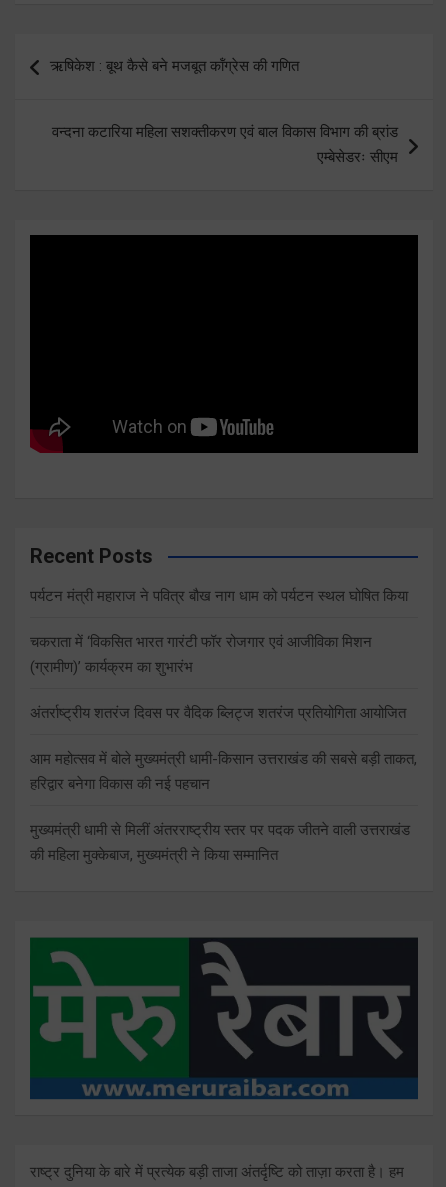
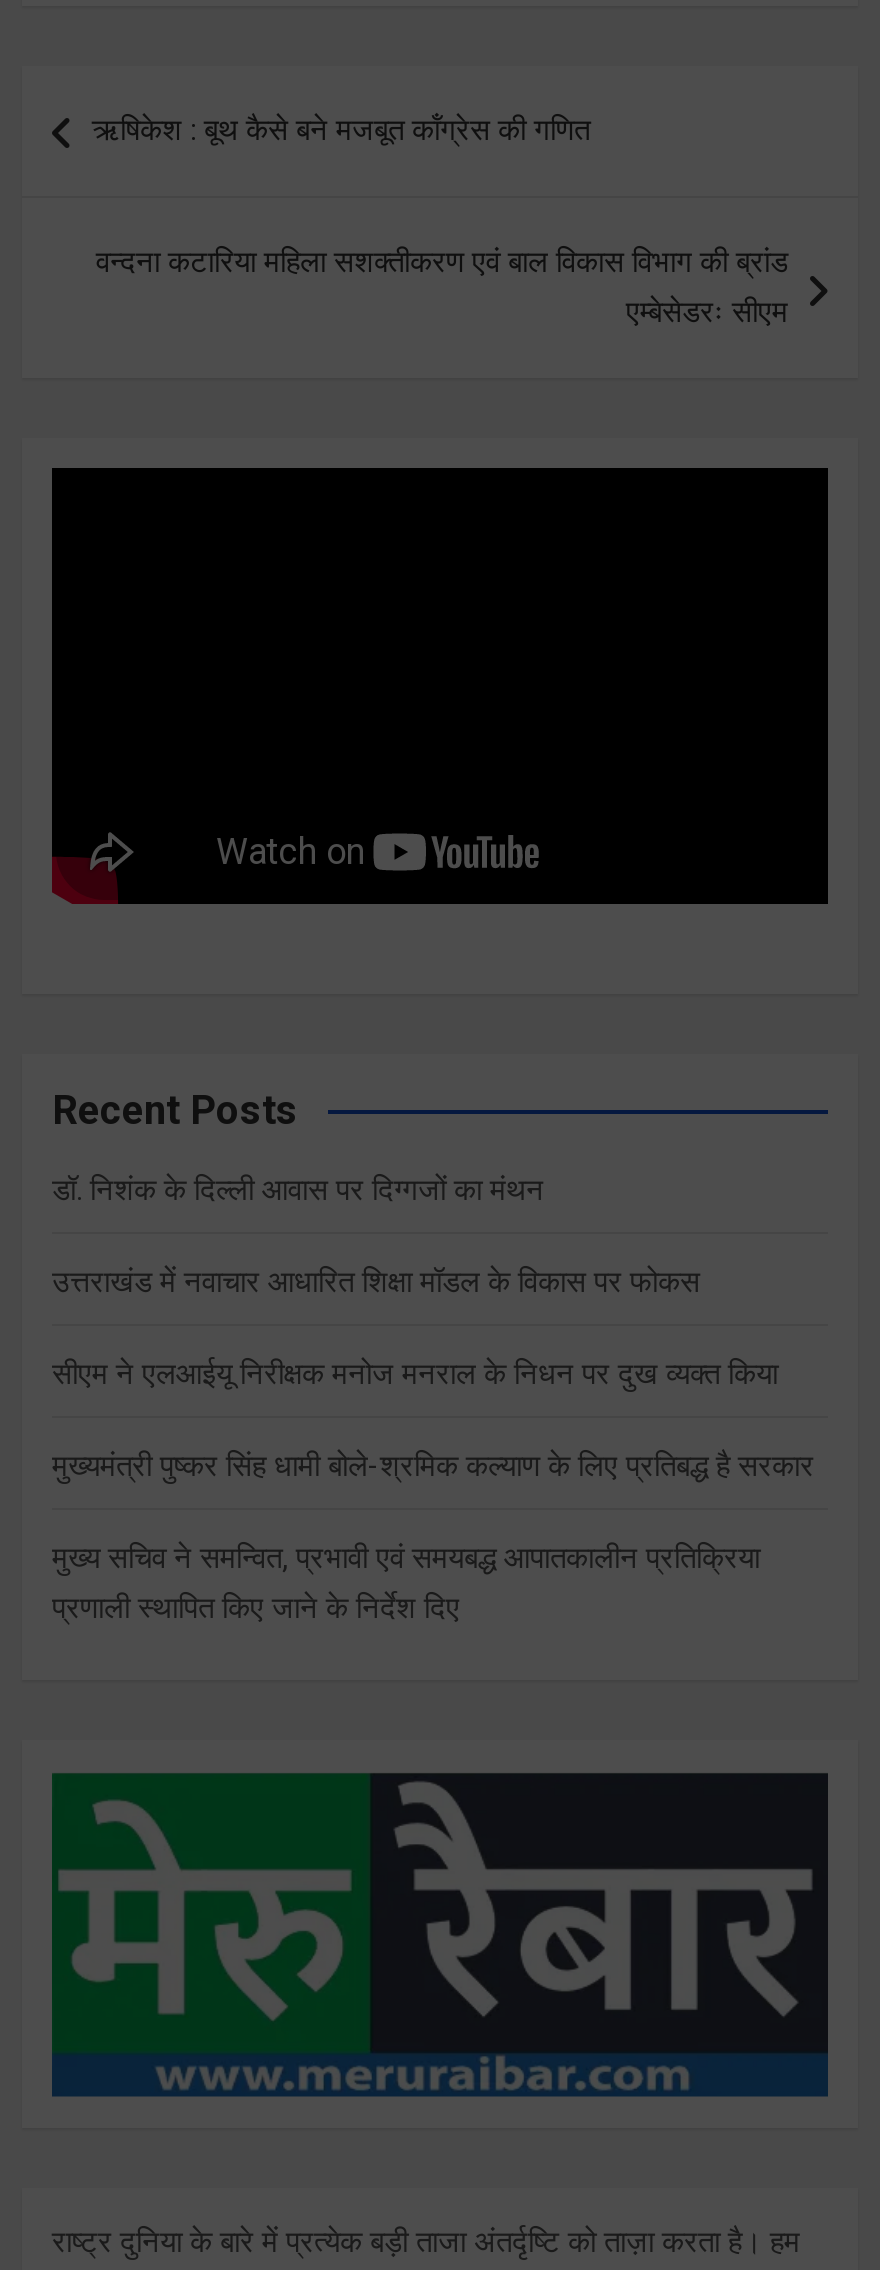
[30,587,408,605] पर्यटन मंत्री महाराज ने पवित्र बौख नाग धाम को पर्यटन स्थल घोषित किया -> [52,1172,544,1208] डॉ. निशंक के दिल्ली आवास पर दिग्गजों का मंथन
[30,633,372,676] चकराता में ‘विकसित भारत गारंटी फॉर रोजगार एवं आजीविका मिशन | (ग्रामीण)’ कार्यक्रम का शुभारंभ -> [52,1264,700,1300] उत्तराखंड में नवाचार आधारित शिक्षा मॉडल के विकास पर फोकस
[30,704,406,722] अंतर्राष्ट्रीय शतरंज दिवस पर वैदिक ब्लिट्ज शतरंज प्रतियोगिता आयोजित -> [52,1356,778,1392] सीएम ने एलआईयू निरीक्षक मनोज मनराल के निधन पर दुख व्यक्त किया
[30,750,417,793] आम महोत्सव में बोले मुख्यमंत्री धामी-किसान उत्तराखंड की सबसे बड़ी ताकत, | हरिद्वार बनेगा विकास की नई पहचान -> [52,1448,814,1484] मुख्यमंत्री पुष्कर सिंह धामी बोले-श्रमिक कल्याण के लिए प्रतिबद्ध है सरकार
[30,821,410,864] मुख्यमंत्री धामी से मिलीं अंतरराष्ट्रीय स्तर पर पदक जीतने वाली उत्तराखंड | की महिला मुक्केबाज, मुख्यमंत्री ने किया सम्मानित -> [52,1540,760,1626] मुख्य सचिव ने समन्वित, प्रभावी एवं समयबद्ध आपातकालीन प्रतिक्रिया | प्रणाली स्थापित किए जाने के निर्देश दिए

